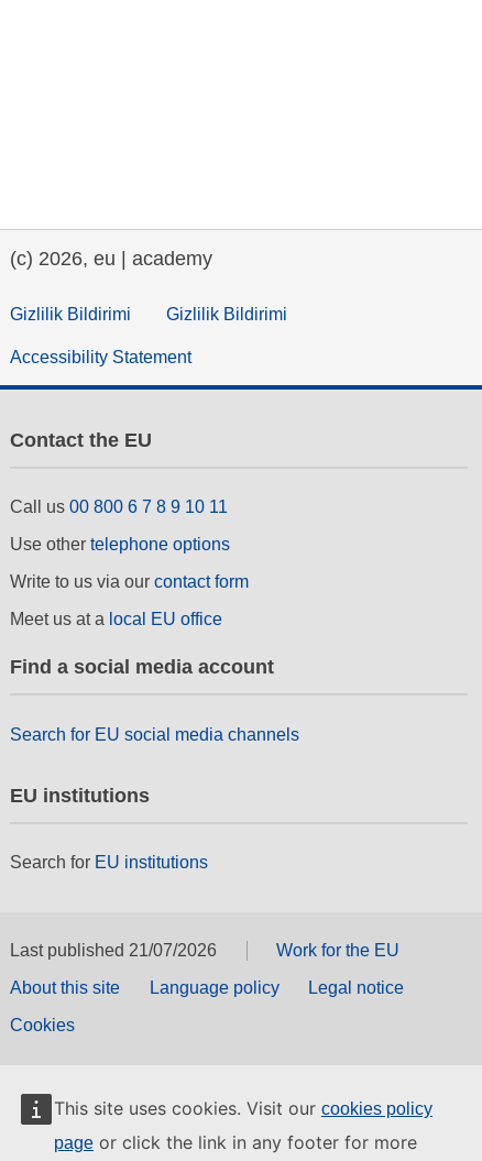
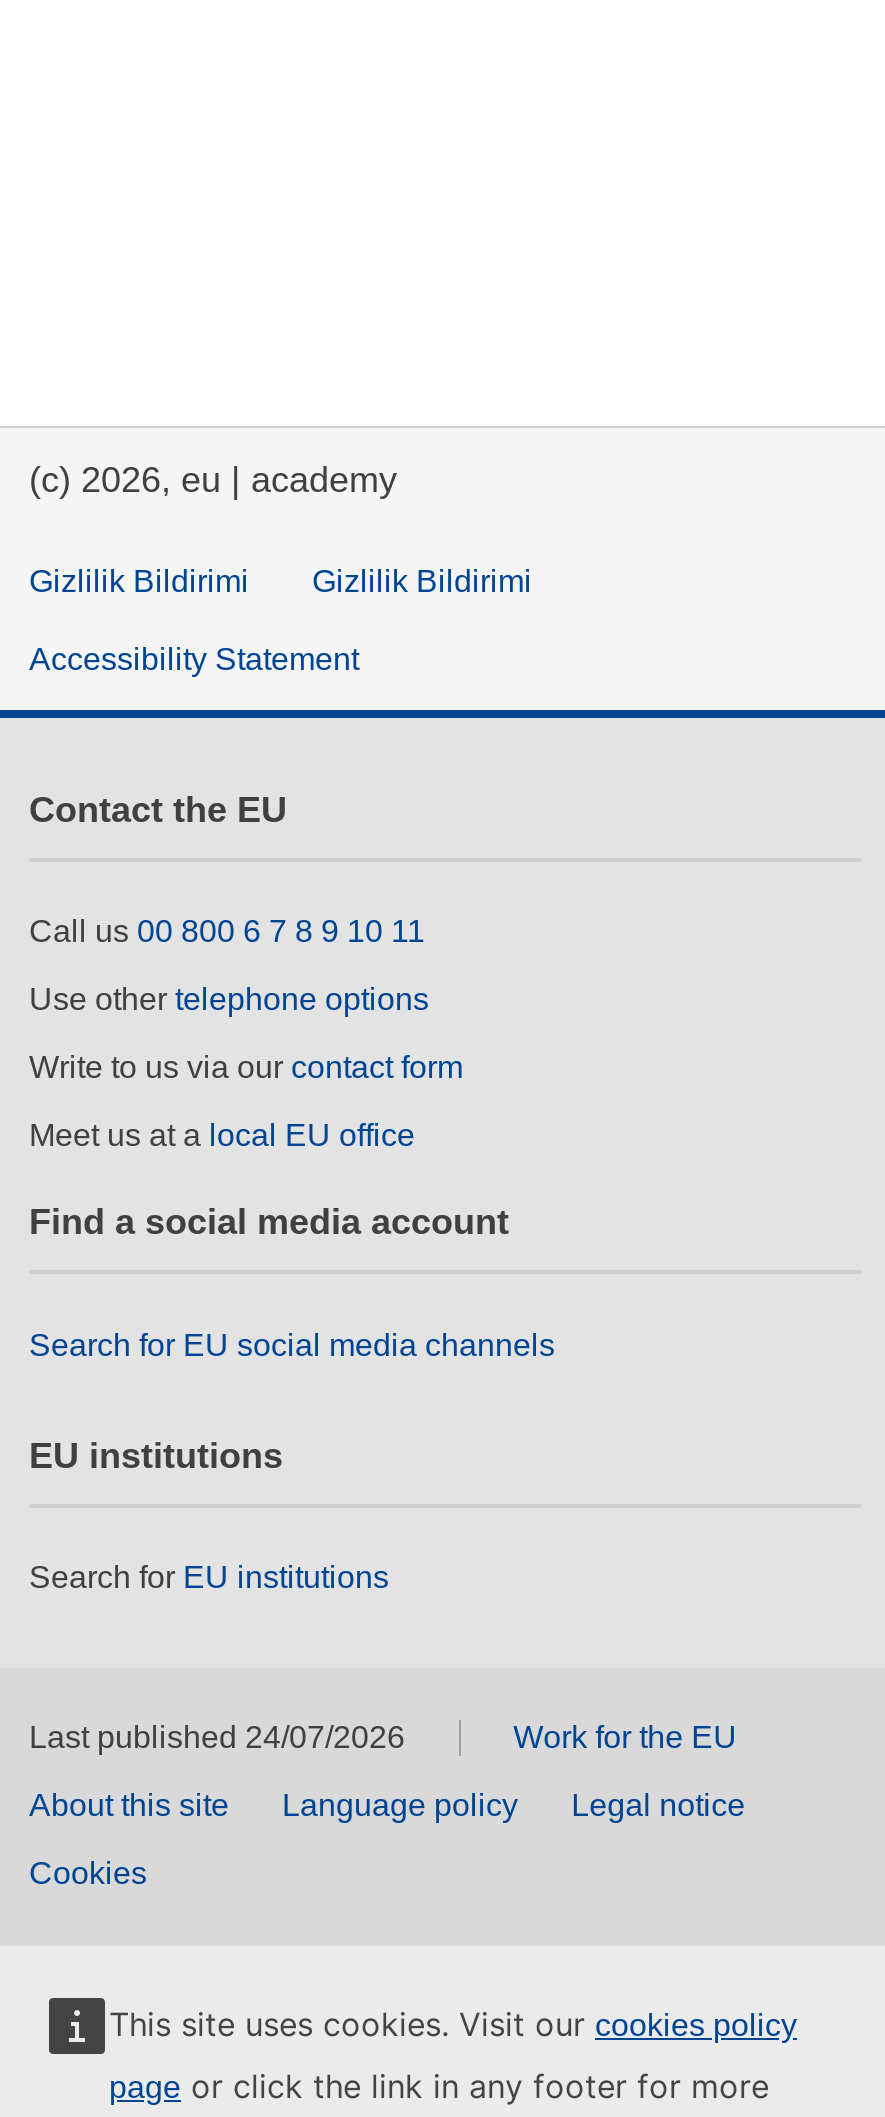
[10,941,217,960] Last published 21/07/2026 -> [29,1721,405,1755] Last published 24/07/2026

